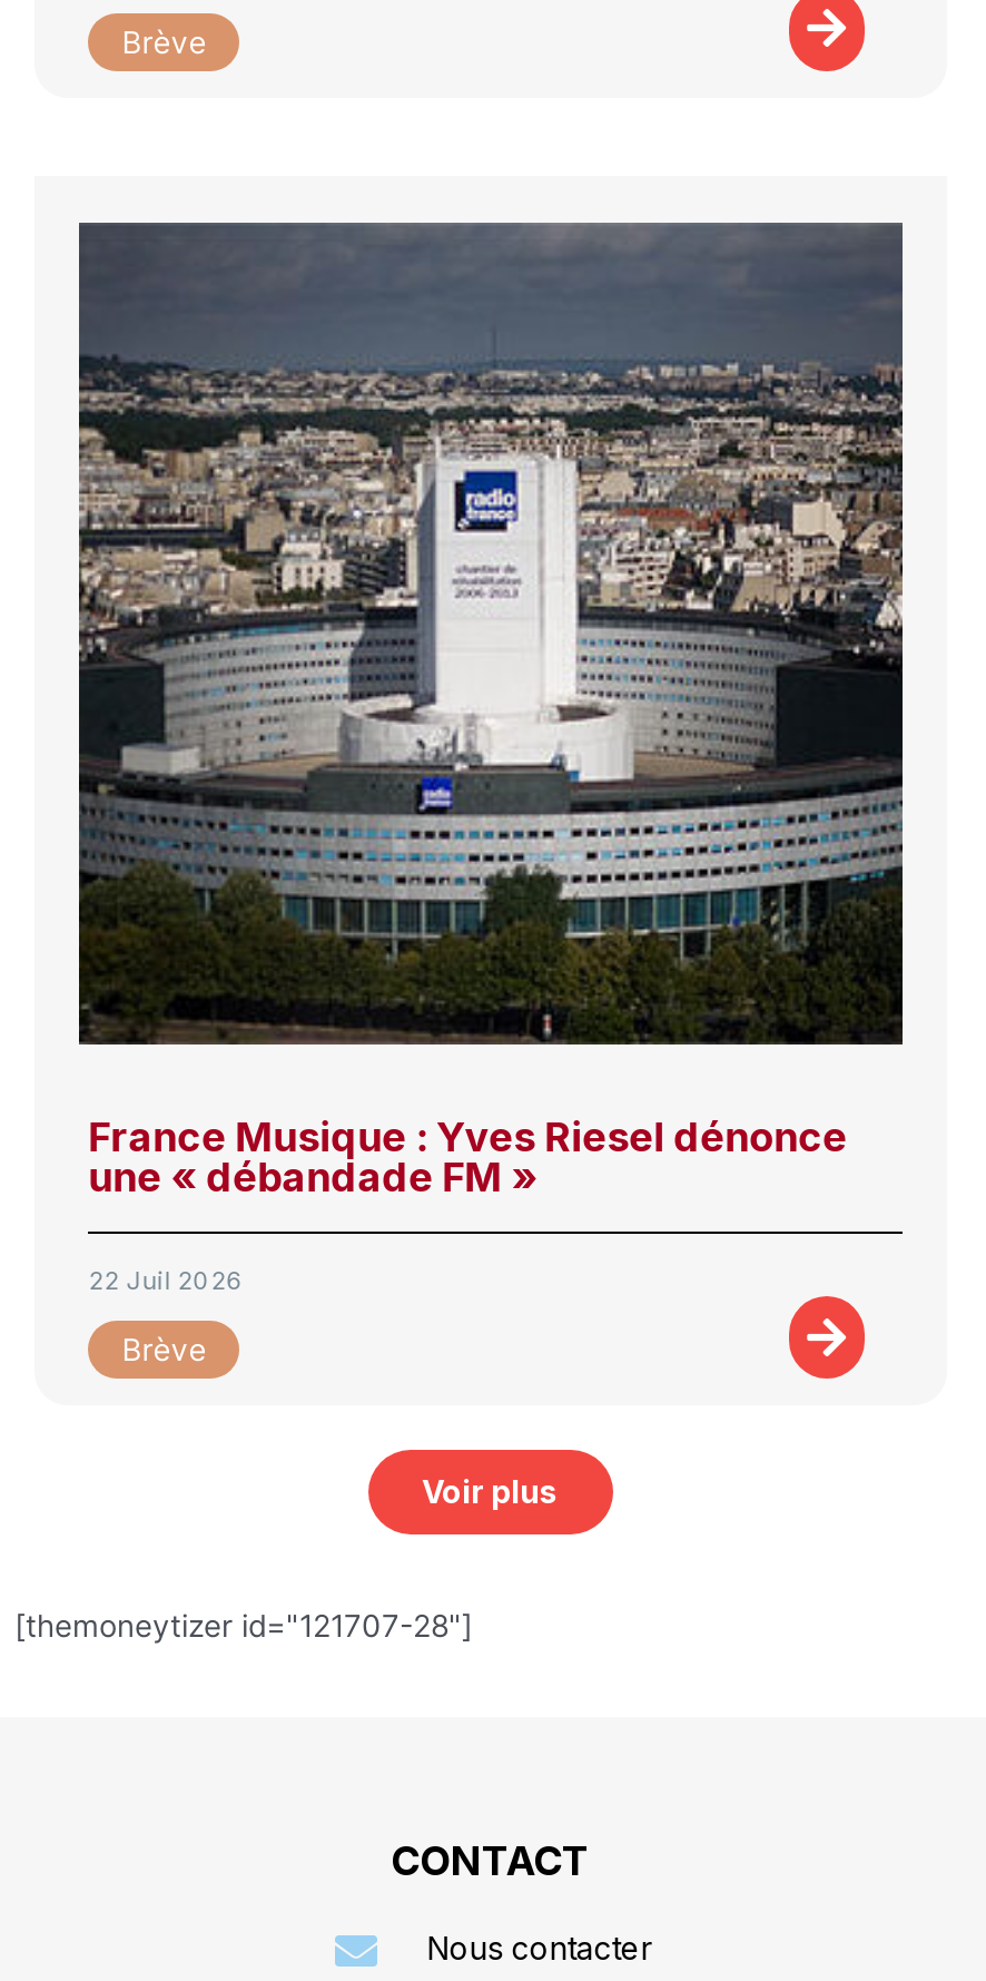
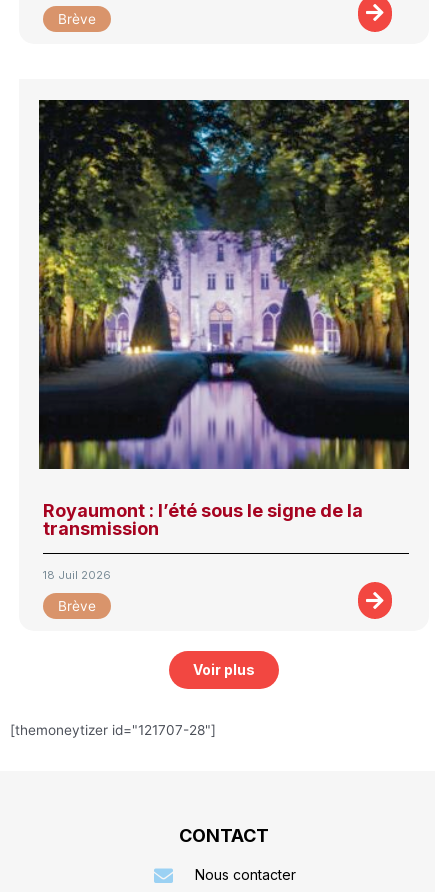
[77,220,905,1201] [image] | France Musique : Yves Riesel dénonce | une « débandade FM » -> [38,99,410,539] [image] | Royaumont : l’été sous le signe de la | transmission
[88,1265,244,1297] 22 Juil 2026 -> [43,568,111,582] 18 Juil 2026

